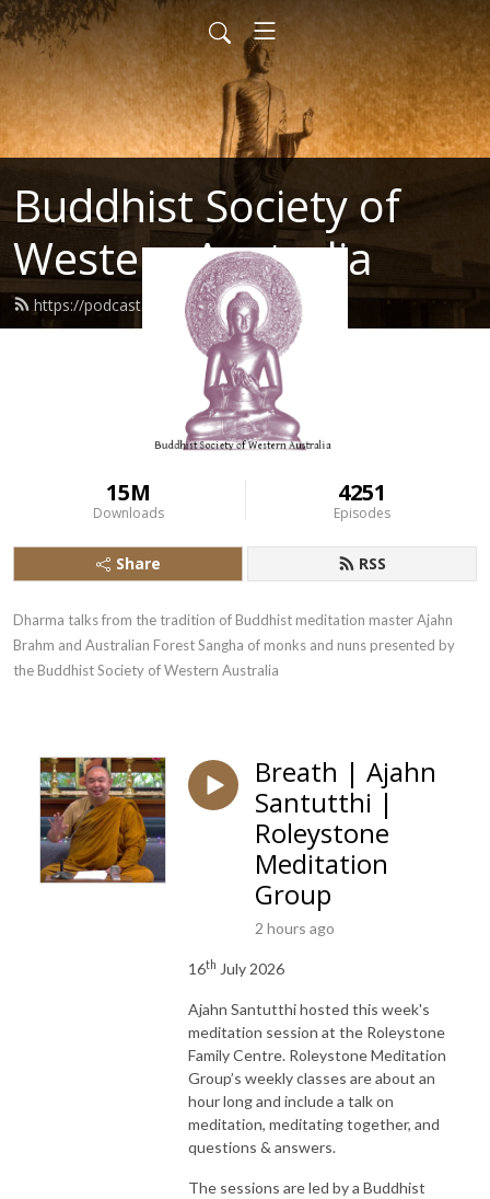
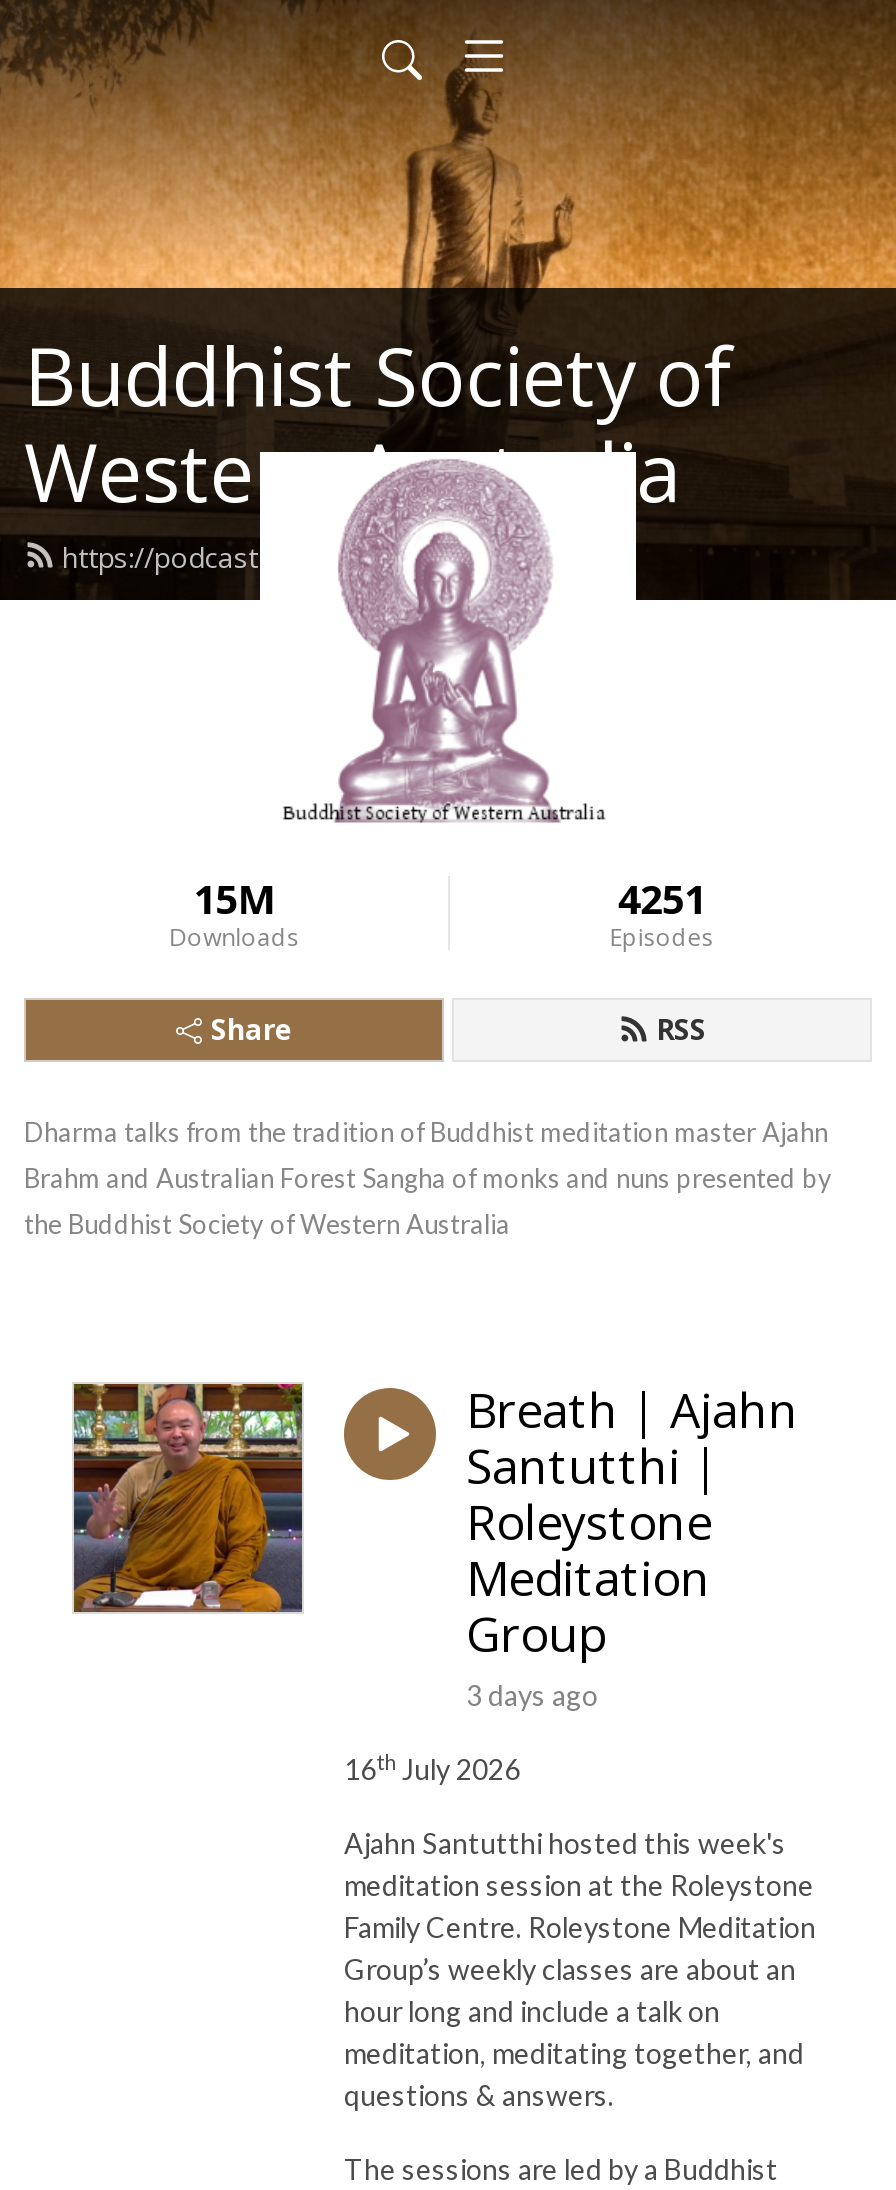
[255,919,335,937] 2 hours ago -> [466,1678,598,1712] 3 days ago

